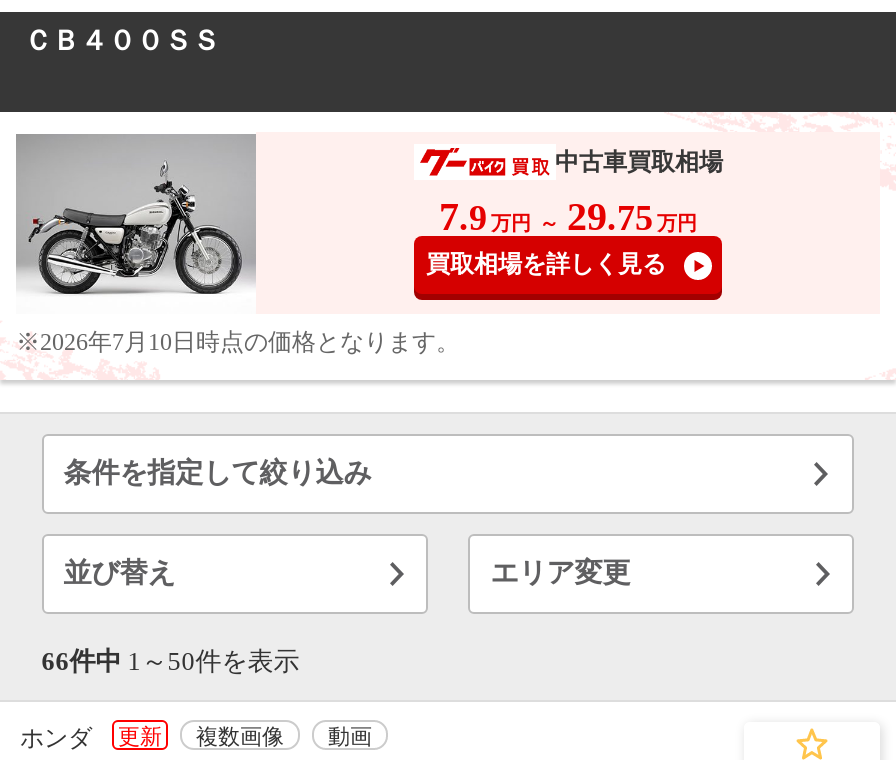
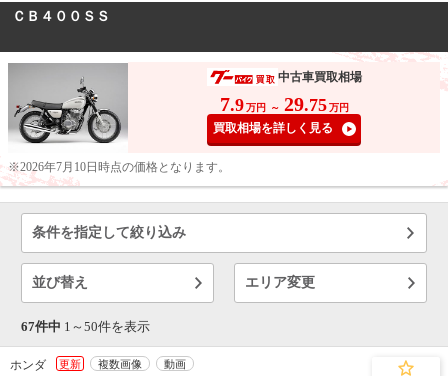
[41,647,299,677] 66件中1～50件を表示 -> [21,319,150,334] 67件中1～50件を表示

